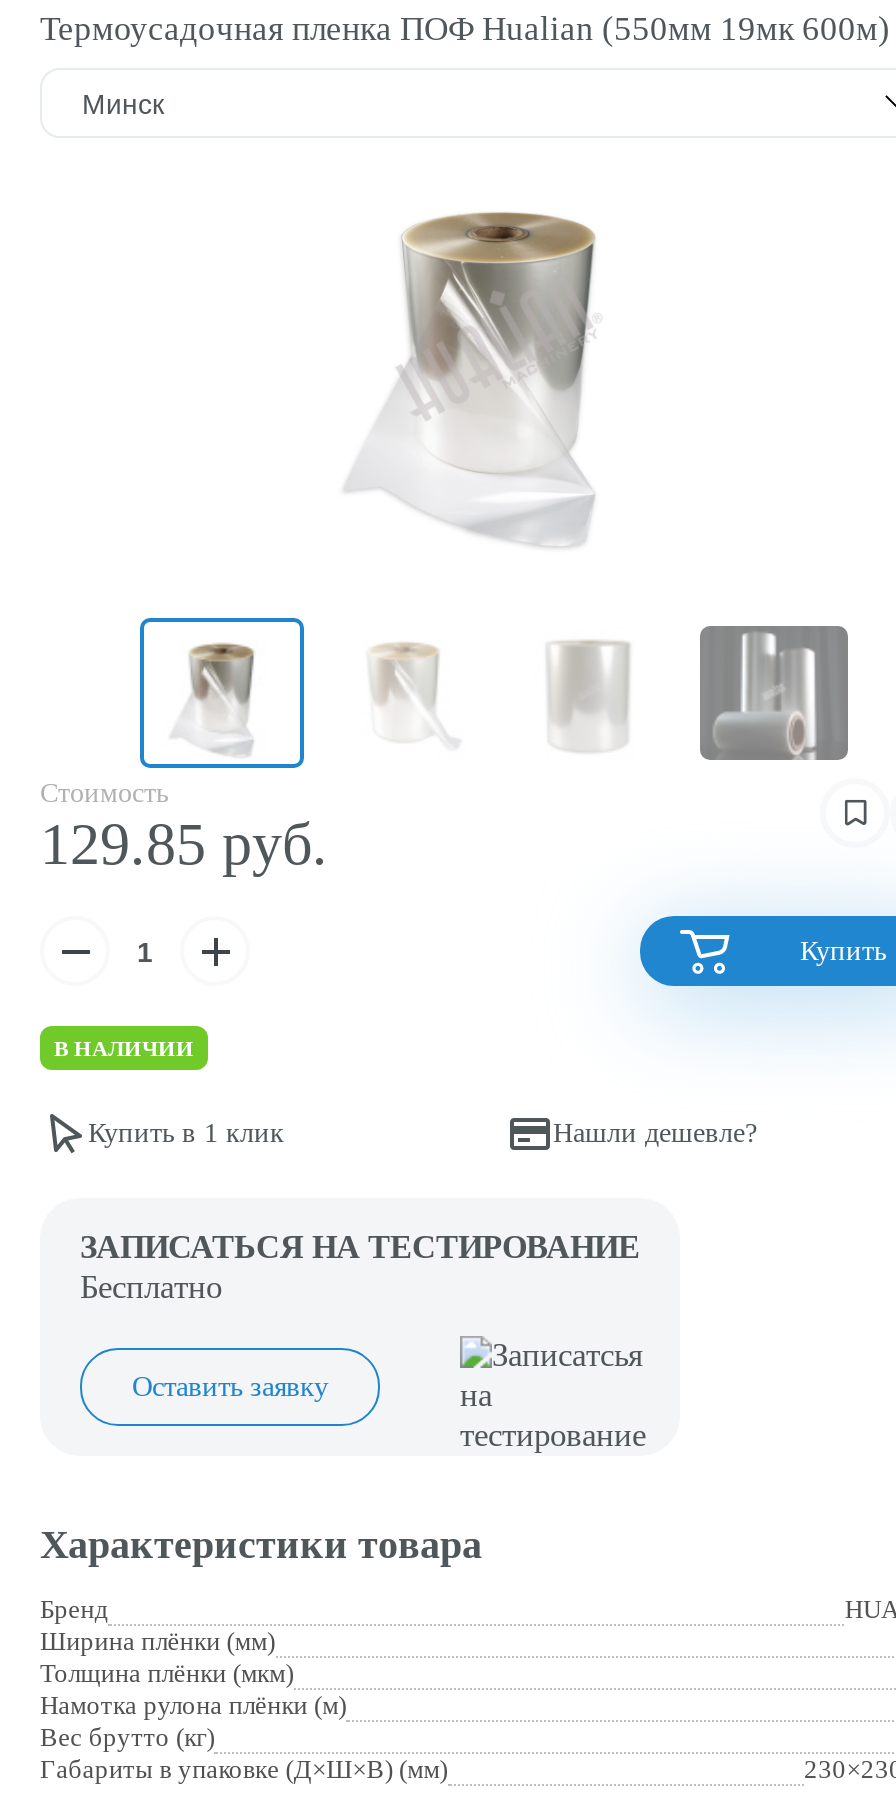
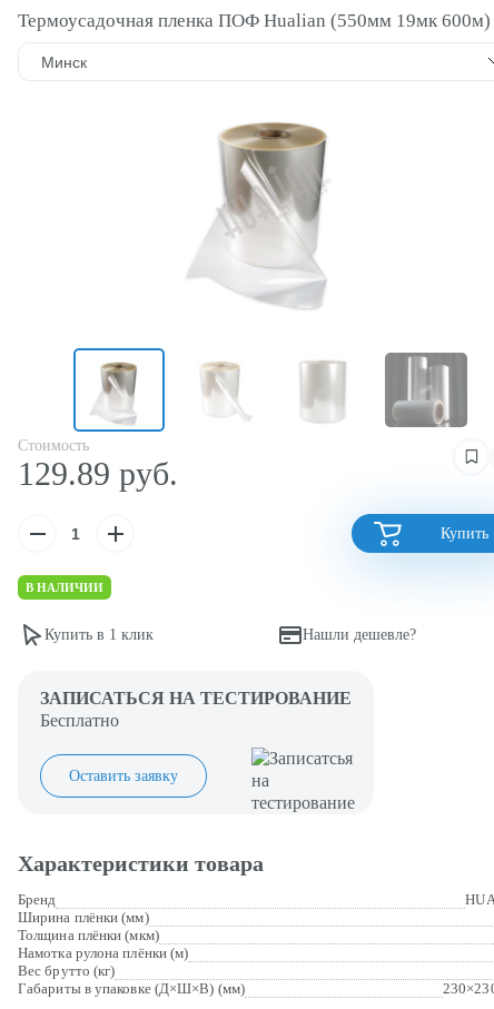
[40,810,328,876] 129.85 руб. -> [18,455,178,492] 129.89 руб.

